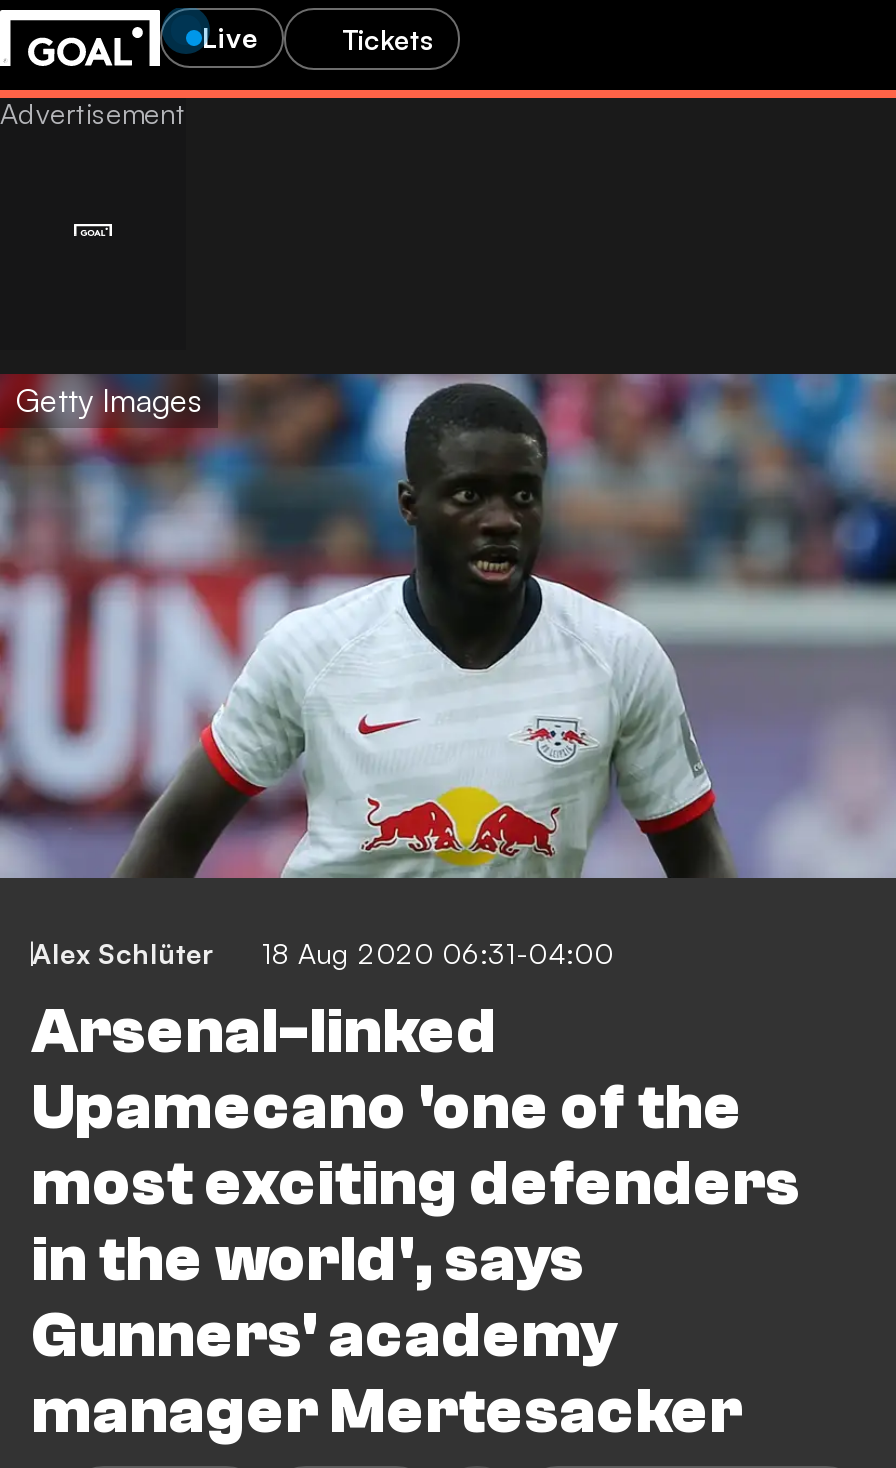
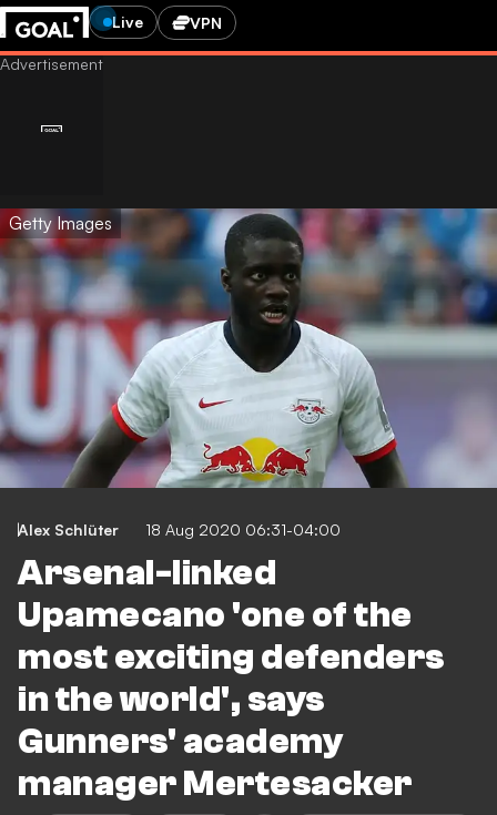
[342,21,434,55] Tickets -> [190,13,222,32] VPN

